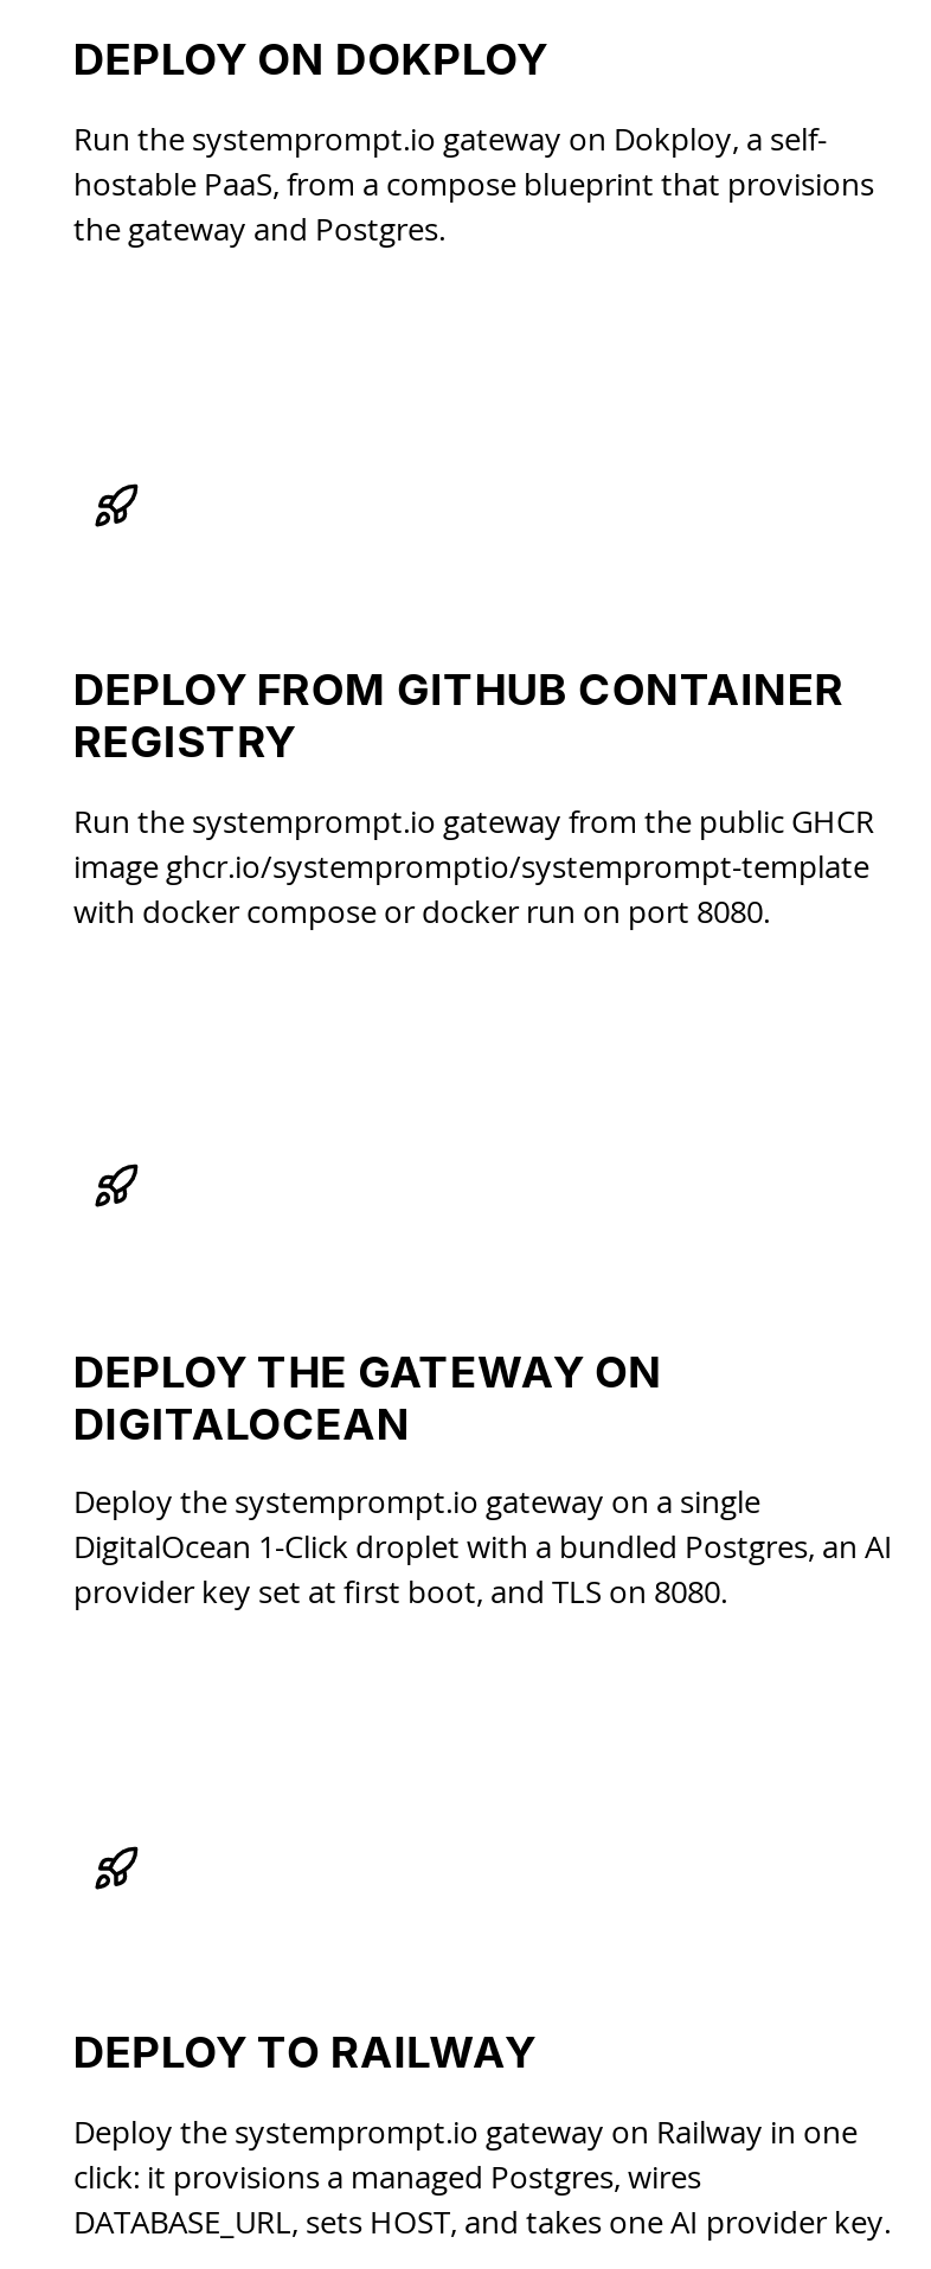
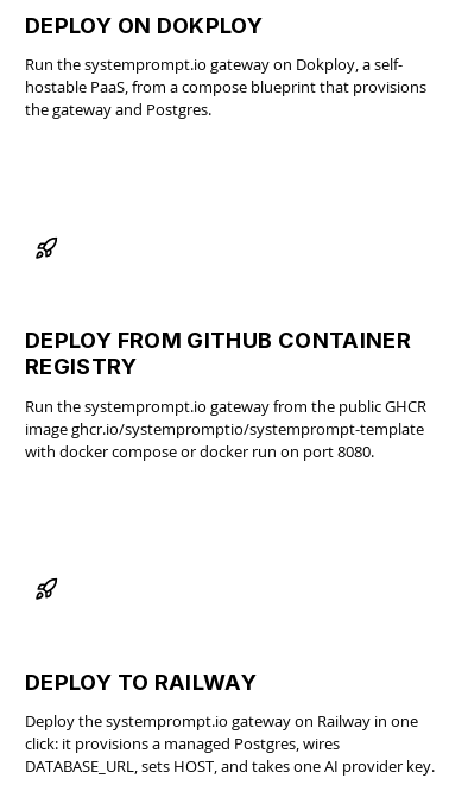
[73,1344,893,1613] DEPLOY THE GATEWAY ON | DIGITALOCEAN | Deploy the systemprompt.io gateway on a single | DigitalOcean 1-Click droplet with a bundled Postgres, an AI | provider key set at first boot, and TLS on 8080. -> none

